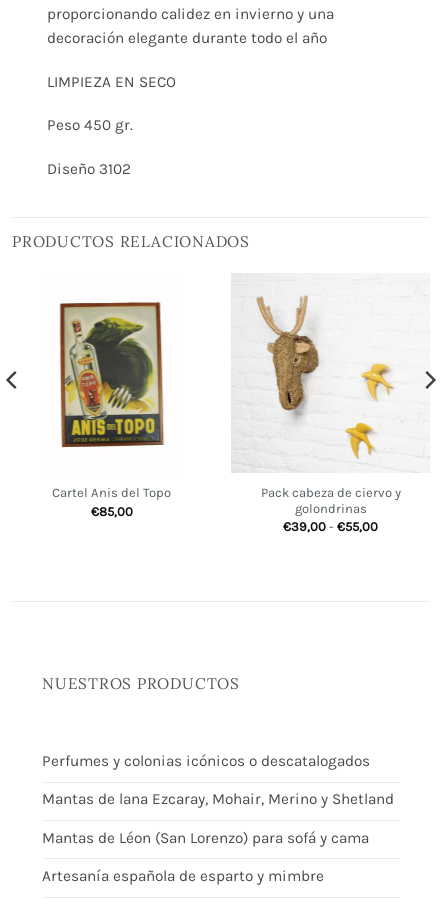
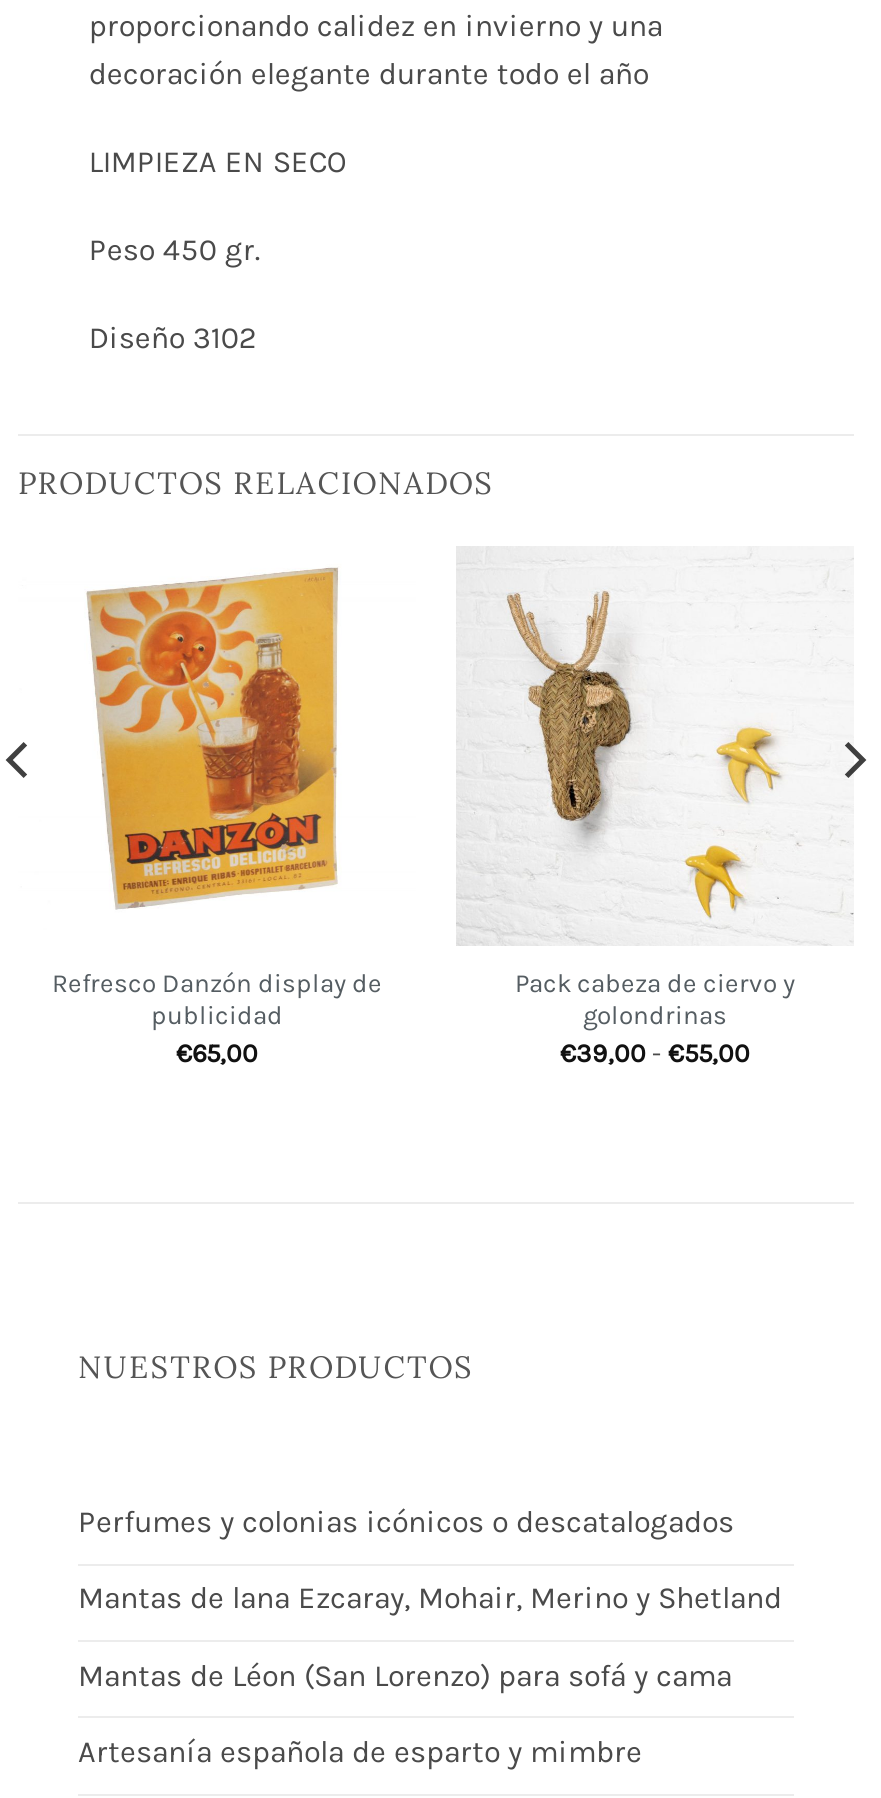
[47,284,172,518] [image] | Cartel Anis del Topo | €85,00 -> [52,566,382,1068] [image] | Refresco Danzón display de | publicidad | €65,00

